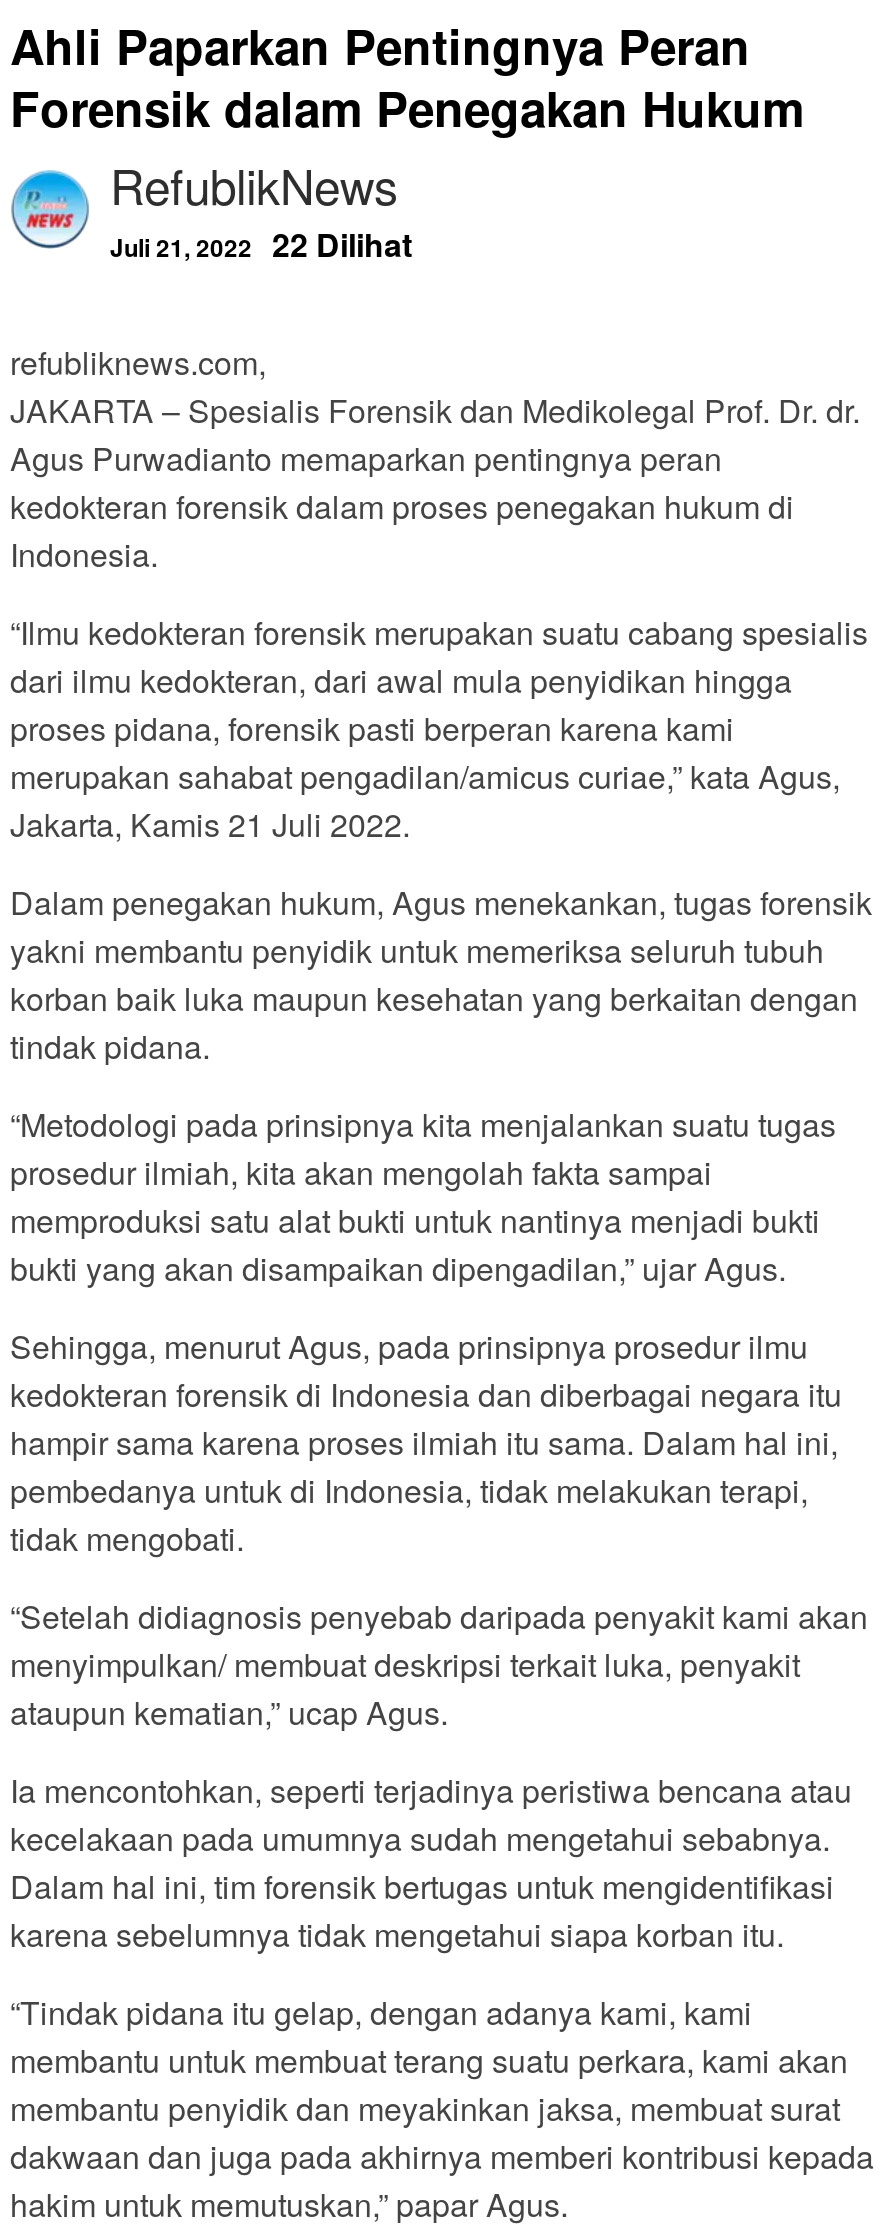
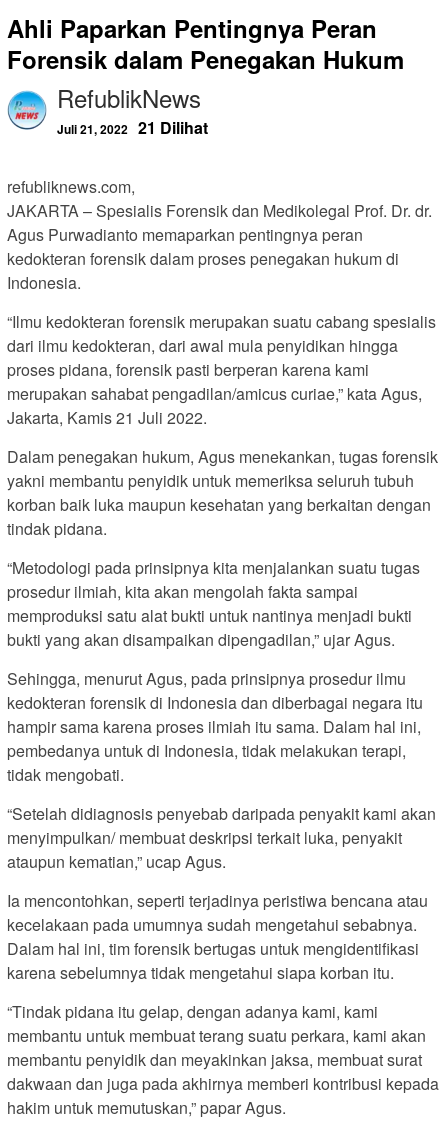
[110,221,412,267] Juli 21, 2022 22 Dilihat -> [57,116,208,139] Juli 21, 2022 21 Dilihat

